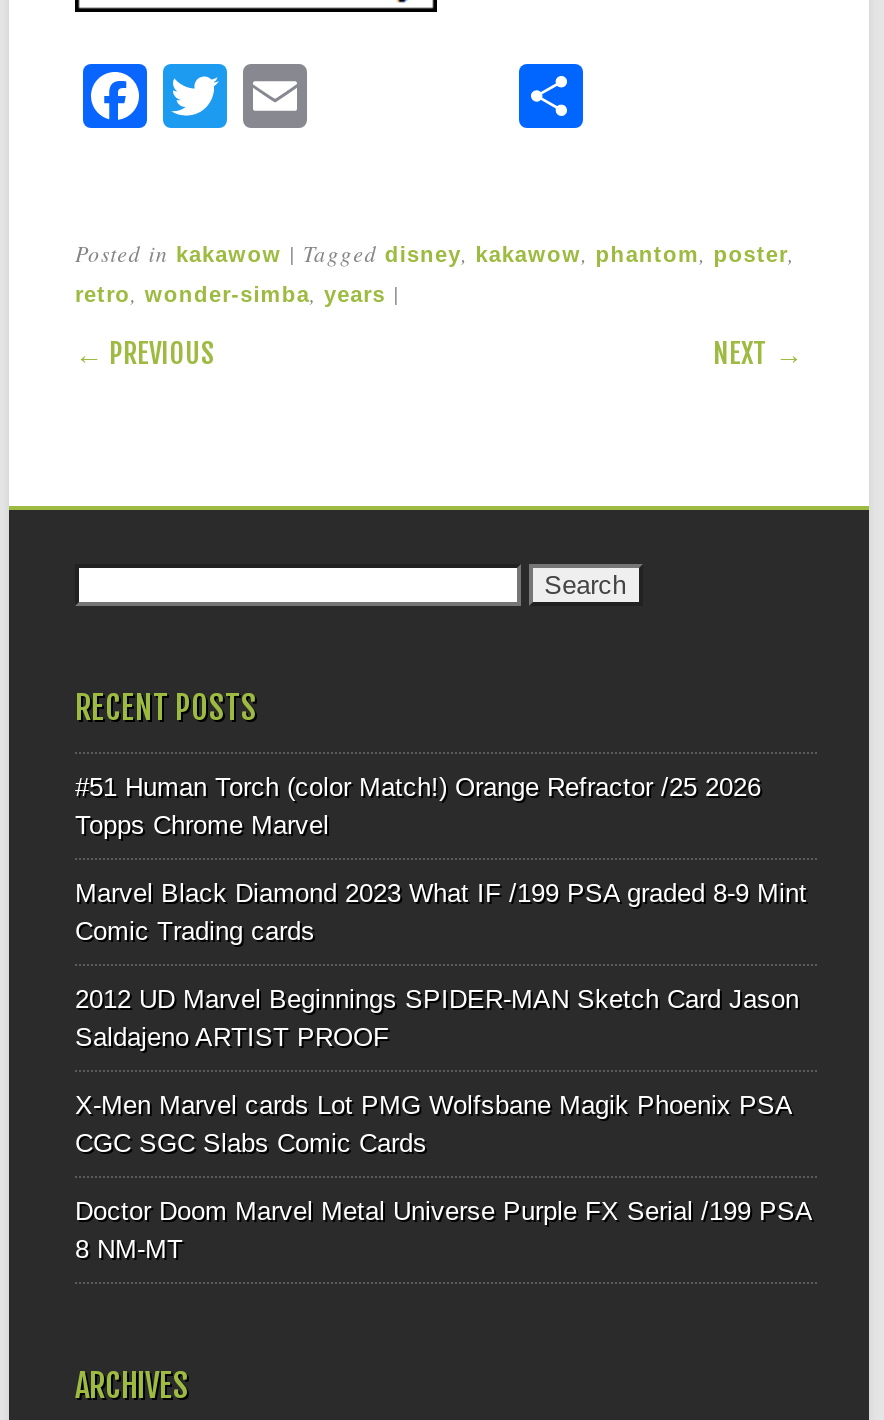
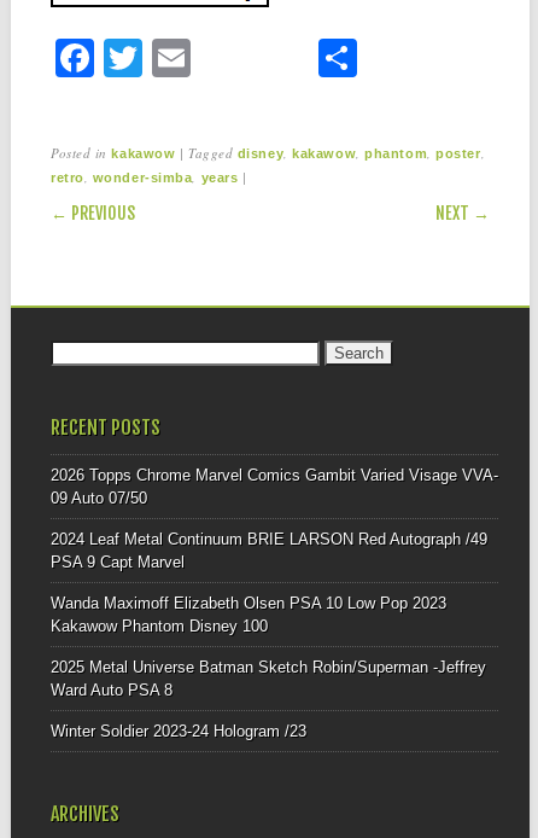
[75,772,761,840] #51 Human Torch (color Match!) Orange Refractor /25 2026 | Topps Chrome Marvel -> [51,466,498,507] 2026 Topps Chrome Marvel Comics Gambit Varied Visage VVA- | 09 Auto 07/50
[75,878,807,946] Marvel Black Diamond 2023 What IF /199 PSA graded 8-9 Mint | Comic Trading cards -> [51,530,487,571] 2024 Leaf Metal Continuum BRIE LARSON Red Autograph /49 | PSA 9 Capt Marvel
[75,984,799,1052] 2012 UD Marvel Beginnings SPIDER-MAN Sketch Card Jason | Saldajeno ARTIST PROOF -> [51,594,446,635] Wanda Maximoff Elizabeth Olsen PSA 10 Low Pop 2023 | Kakawow Phantom Disney 100
[75,1090,791,1158] X-Men Marvel cards Lot PMG Wolfsbane Magik Phoenix PSA | CGC SGC Slabs Comic Cards -> [51,658,486,699] 2025 Metal Universe Batman Sketch Robin/Superman -Jeffrey | Ward Auto PSA 8
[75,1196,811,1264] Doctor Doom Marvel Metal Universe Purple FX Serial /199 PSA | 8 NM-MT -> [51,722,306,740] Winter Soldier 2023-24 Hologram /23

